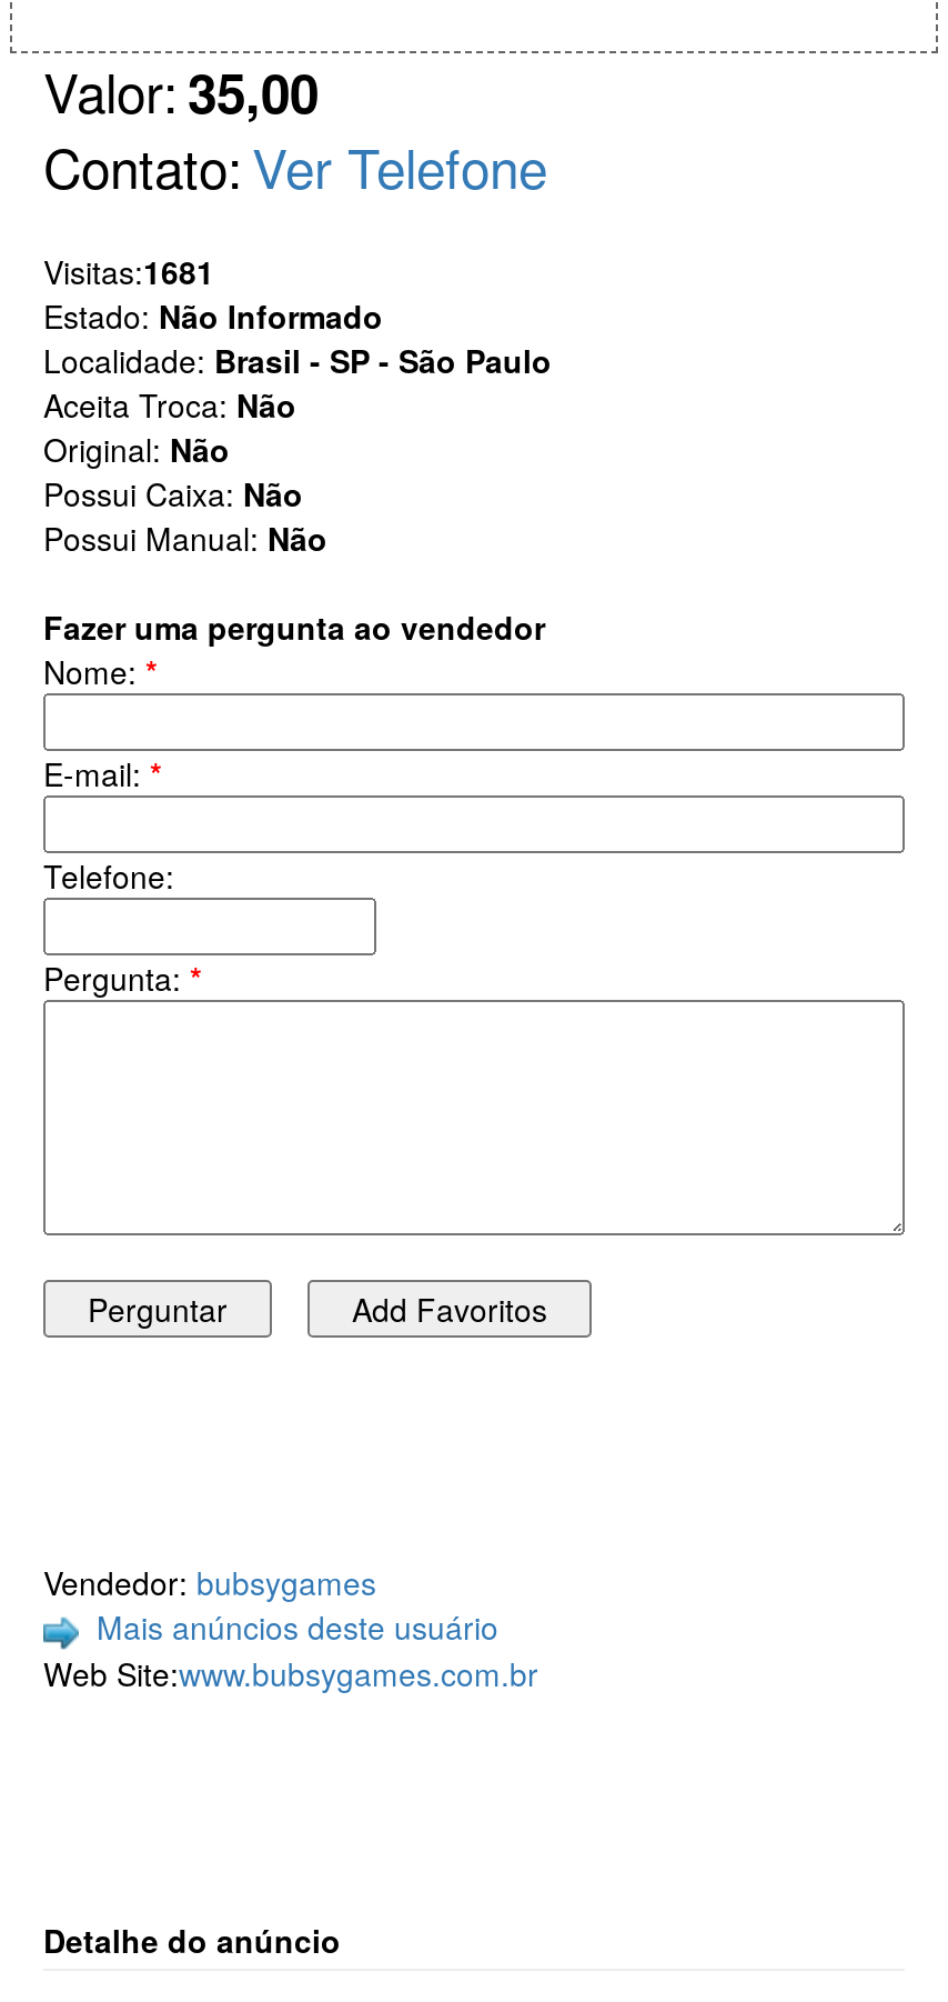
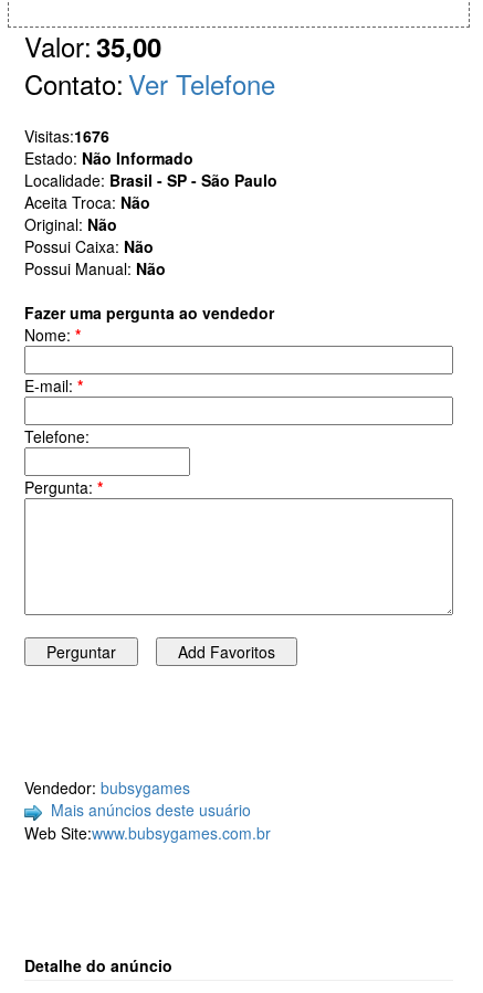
[43,250,214,294] Visitas:1681 -> [24,125,109,147] Visitas:1676

